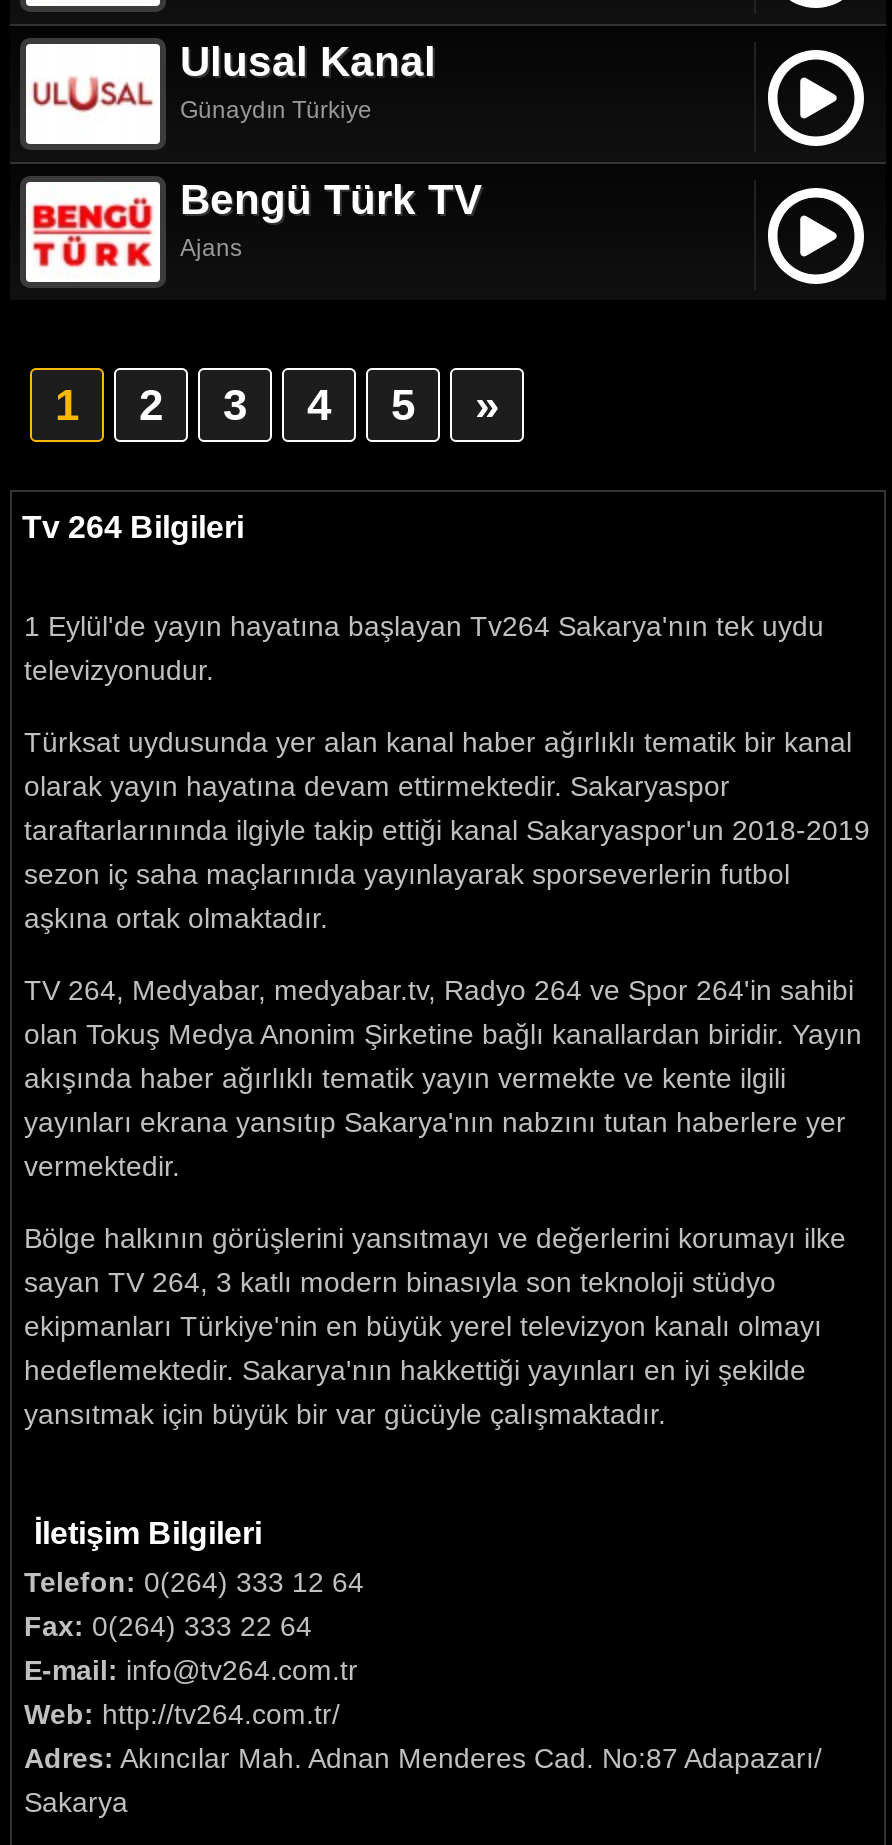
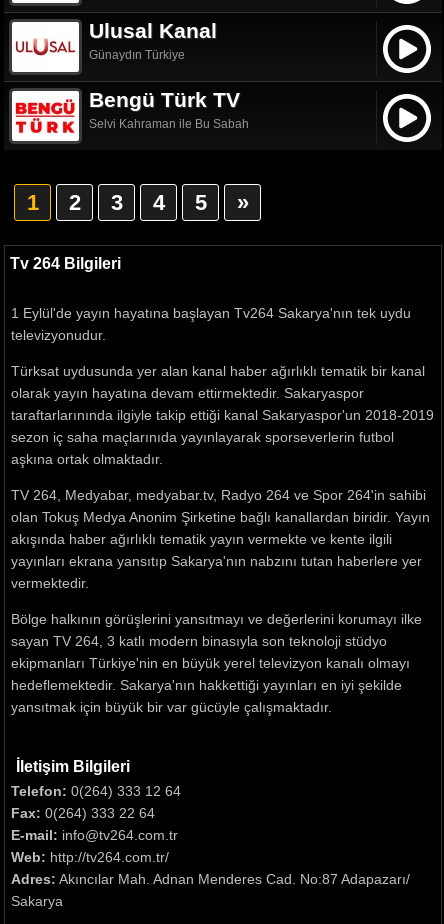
[180,234,242,262] Ajans -> [89,117,249,131] Selvi Kahraman ile Bu Sabah

